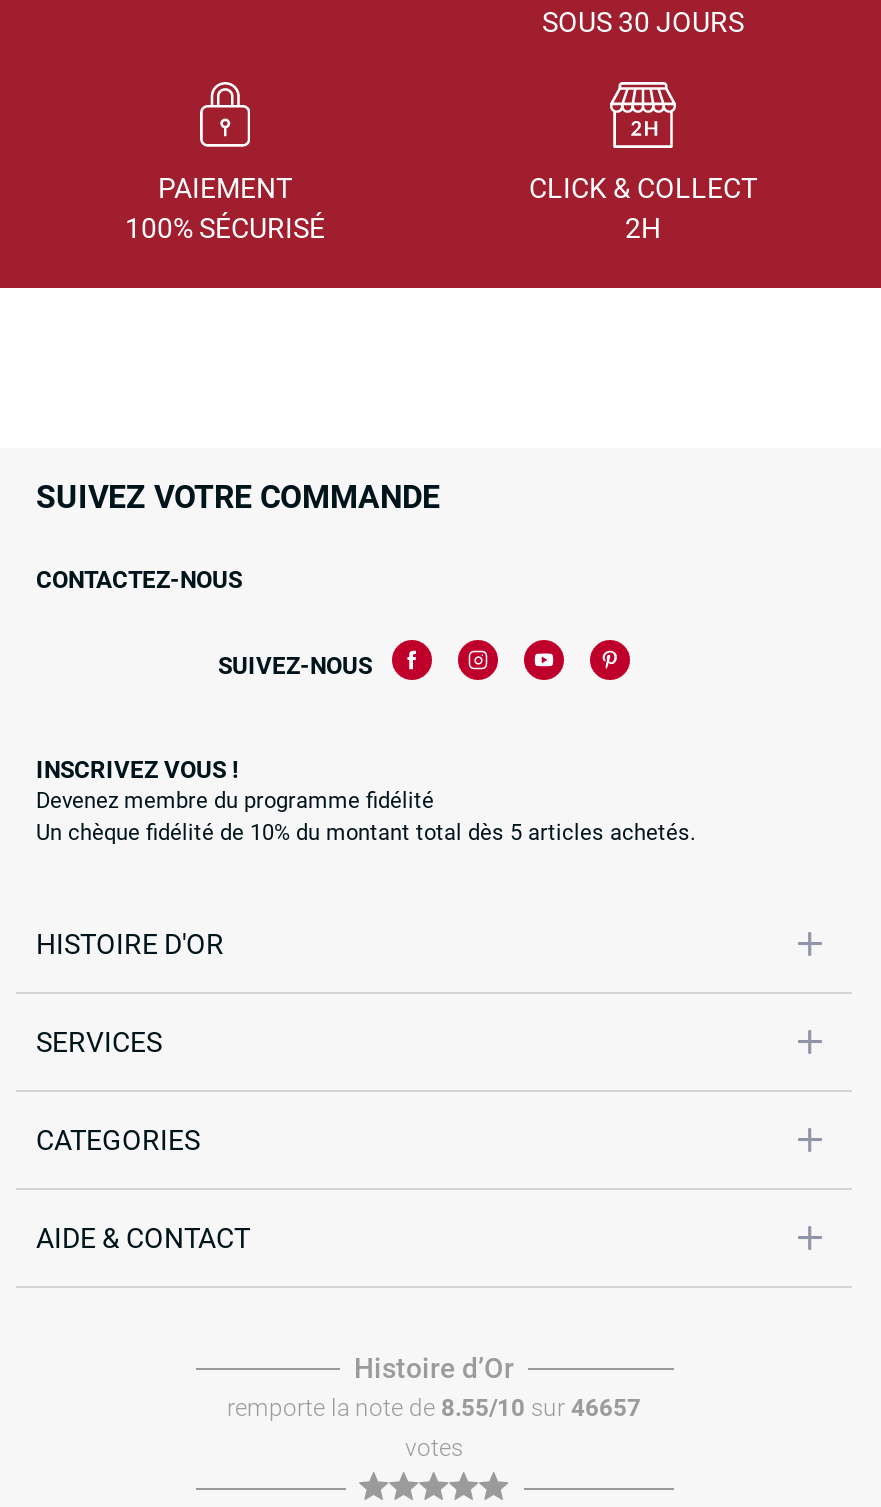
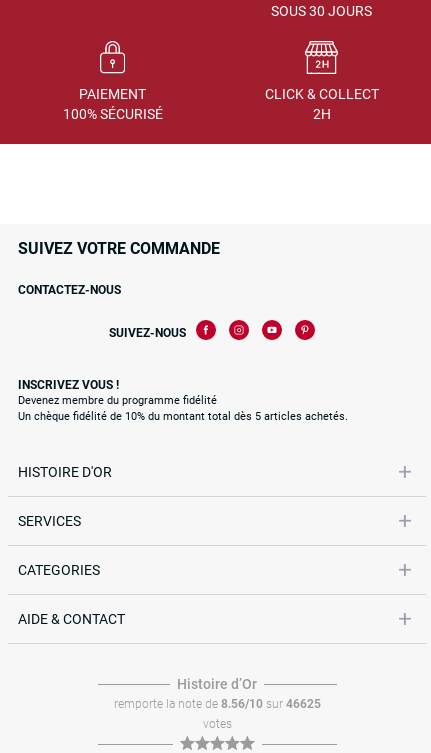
[227,1395,641,1423] remporte la note de 8.55/10 sur 46657 -> [113,697,320,711] remporte la note de 8.56/10 sur 46625

